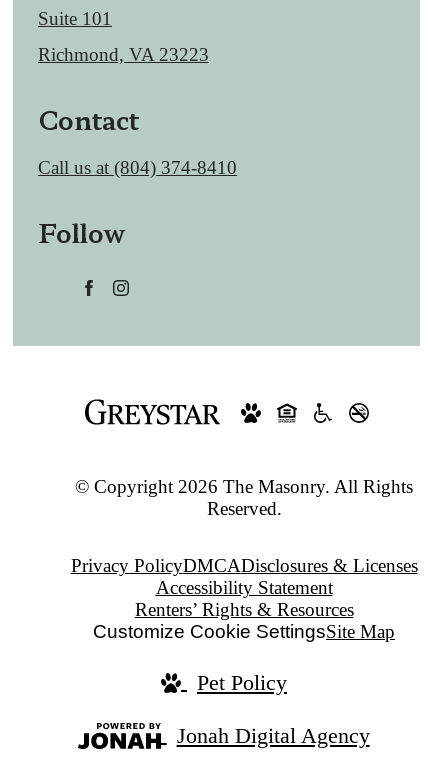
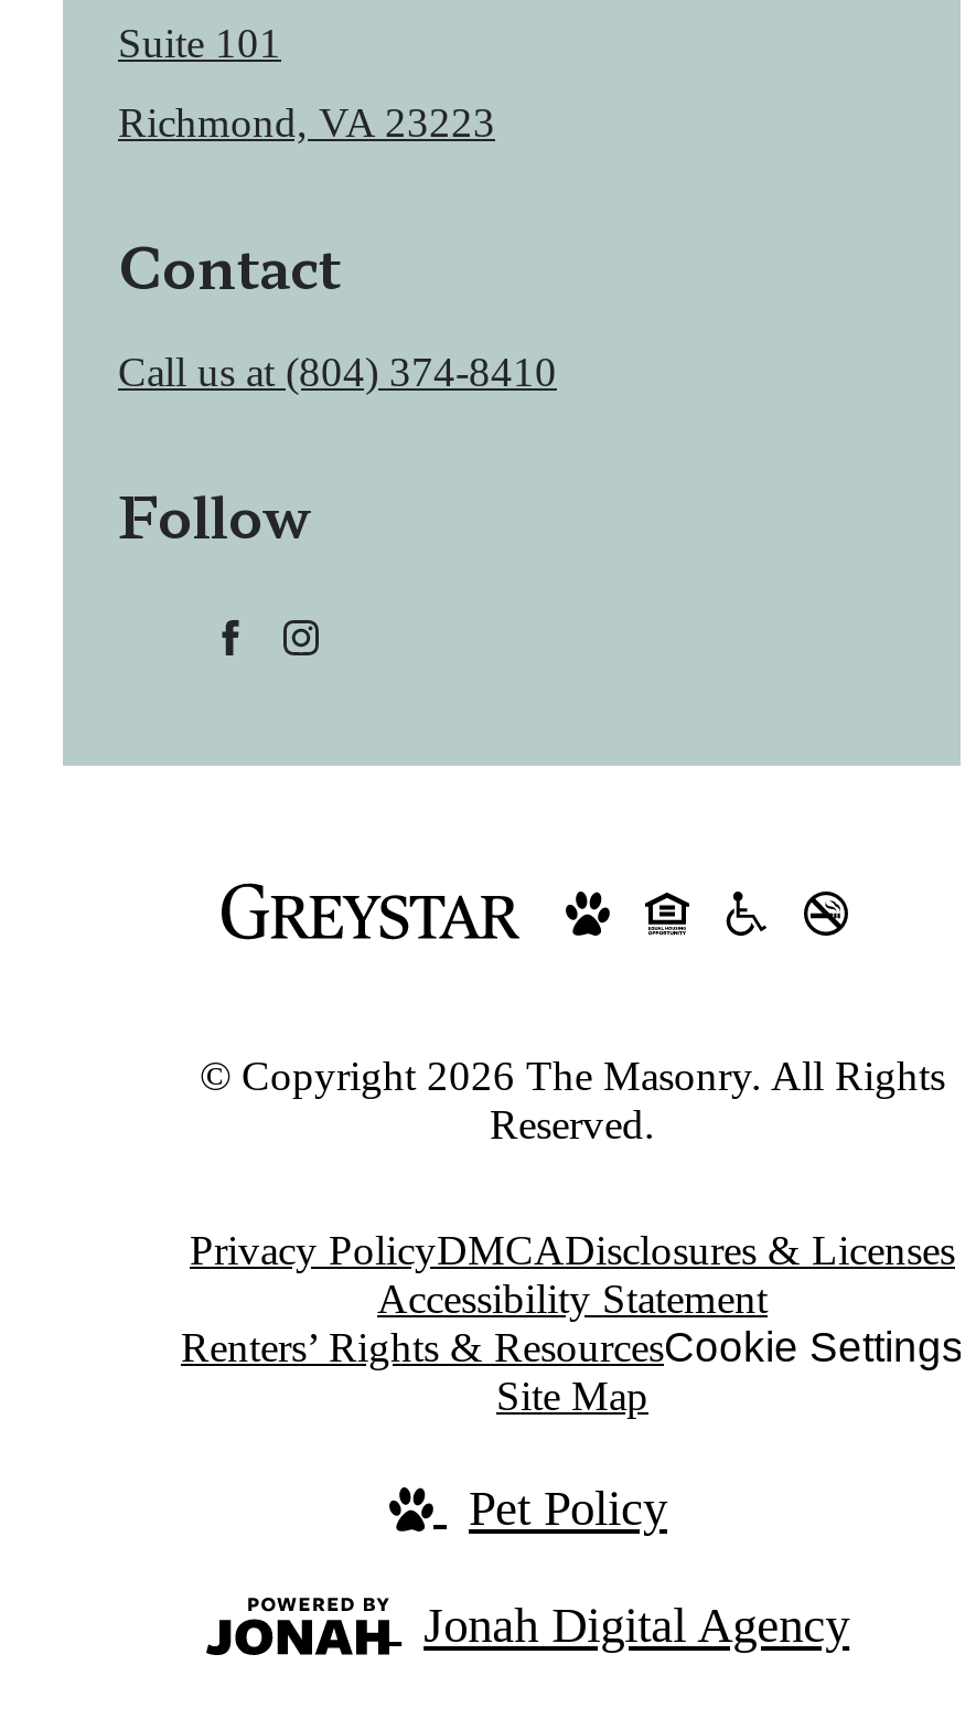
[93,599,395,642] Renters’ Rights & Resources | Customize Cookie SettingsSite Map -> [181,1324,964,1419] Renters’ Rights & ResourcesCookie Settings | Site Map

